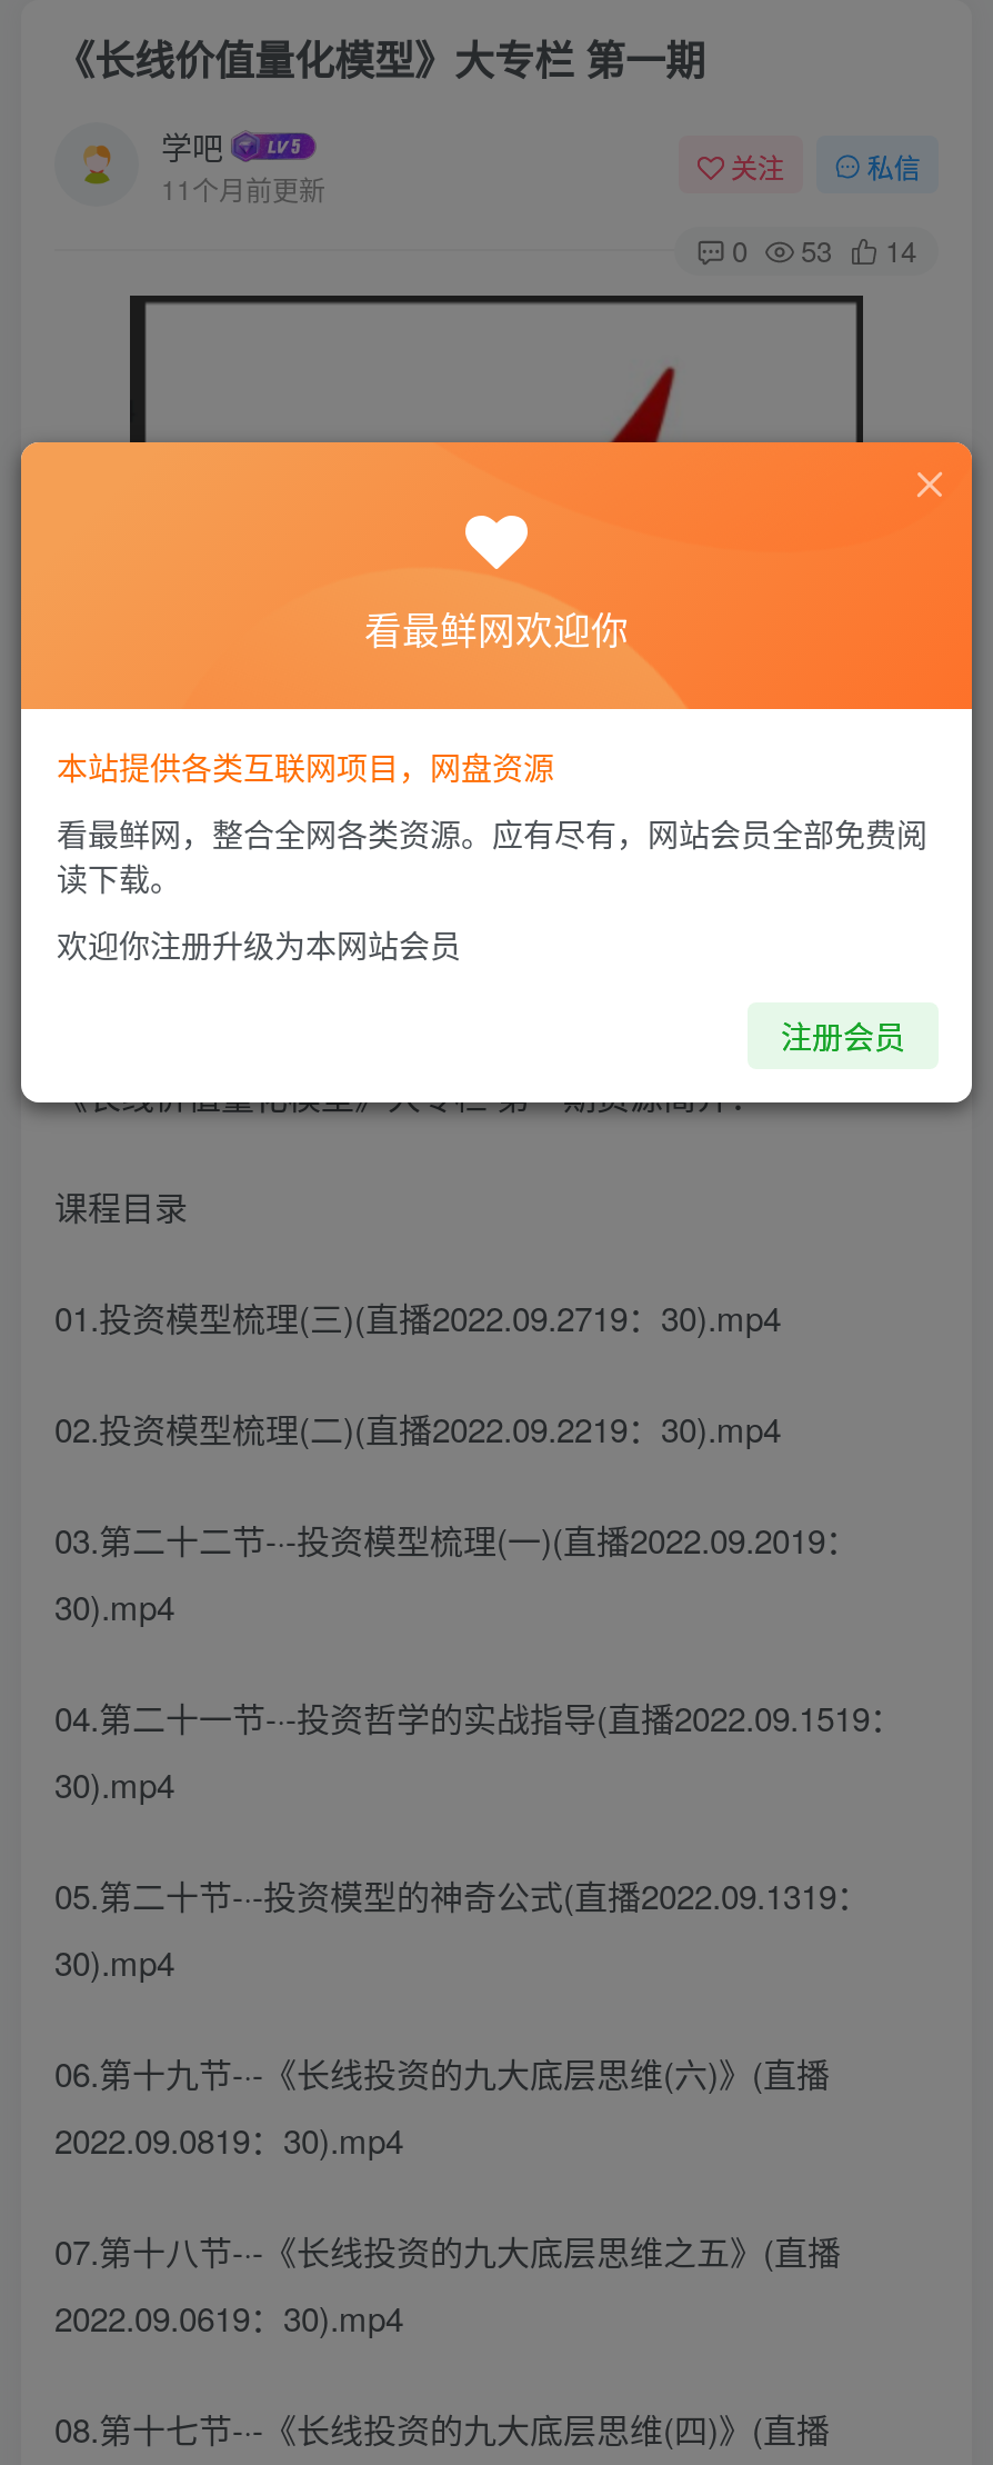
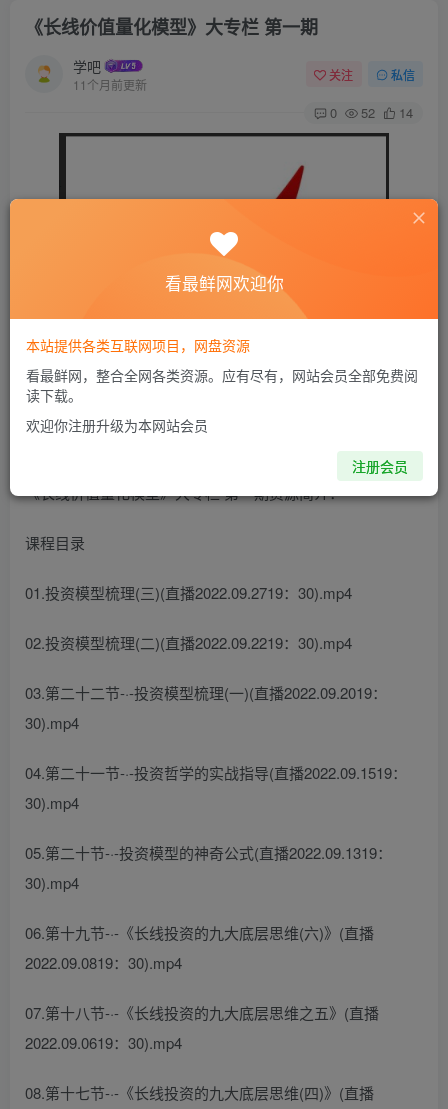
[732,229,916,271] 0 53 14 -> [330,103,413,122] 0 52 14

